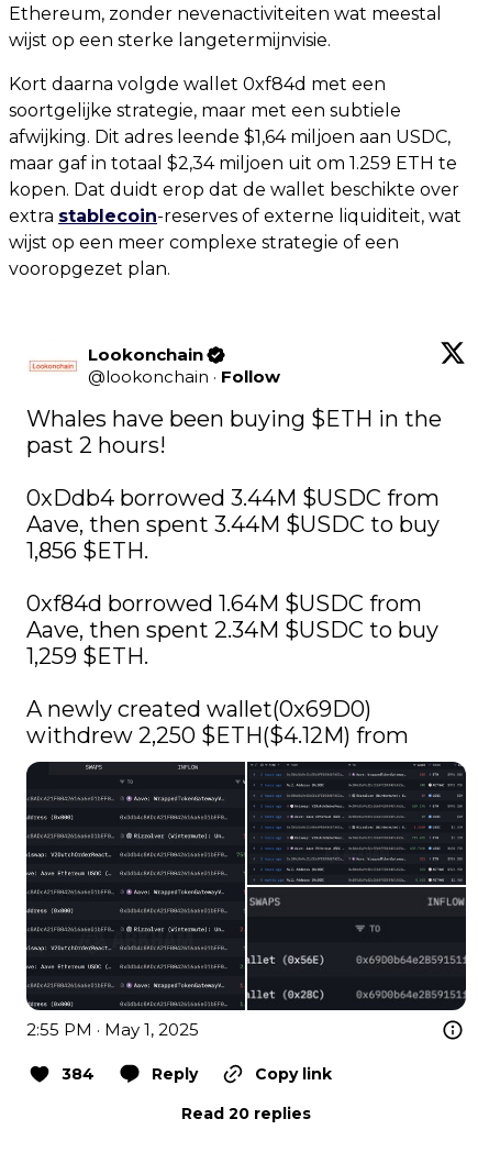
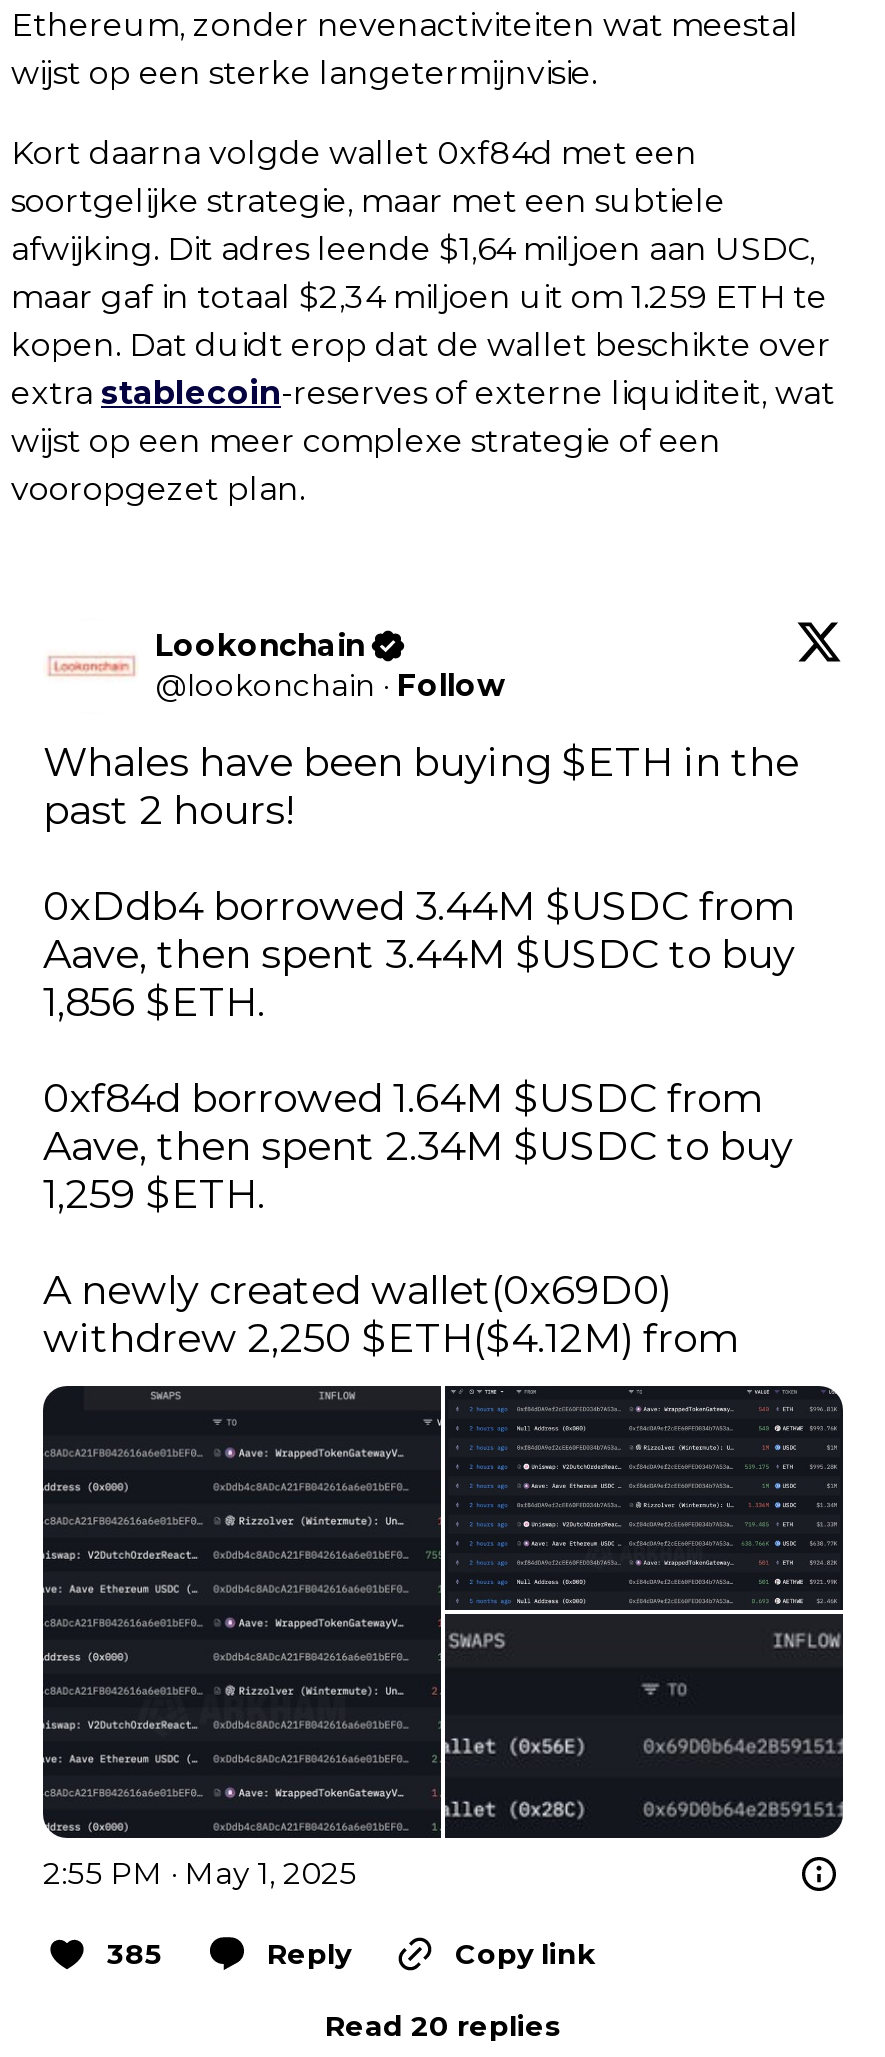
[62,1064,95,1084] 384 -> [107,1936,163,1972] 385

